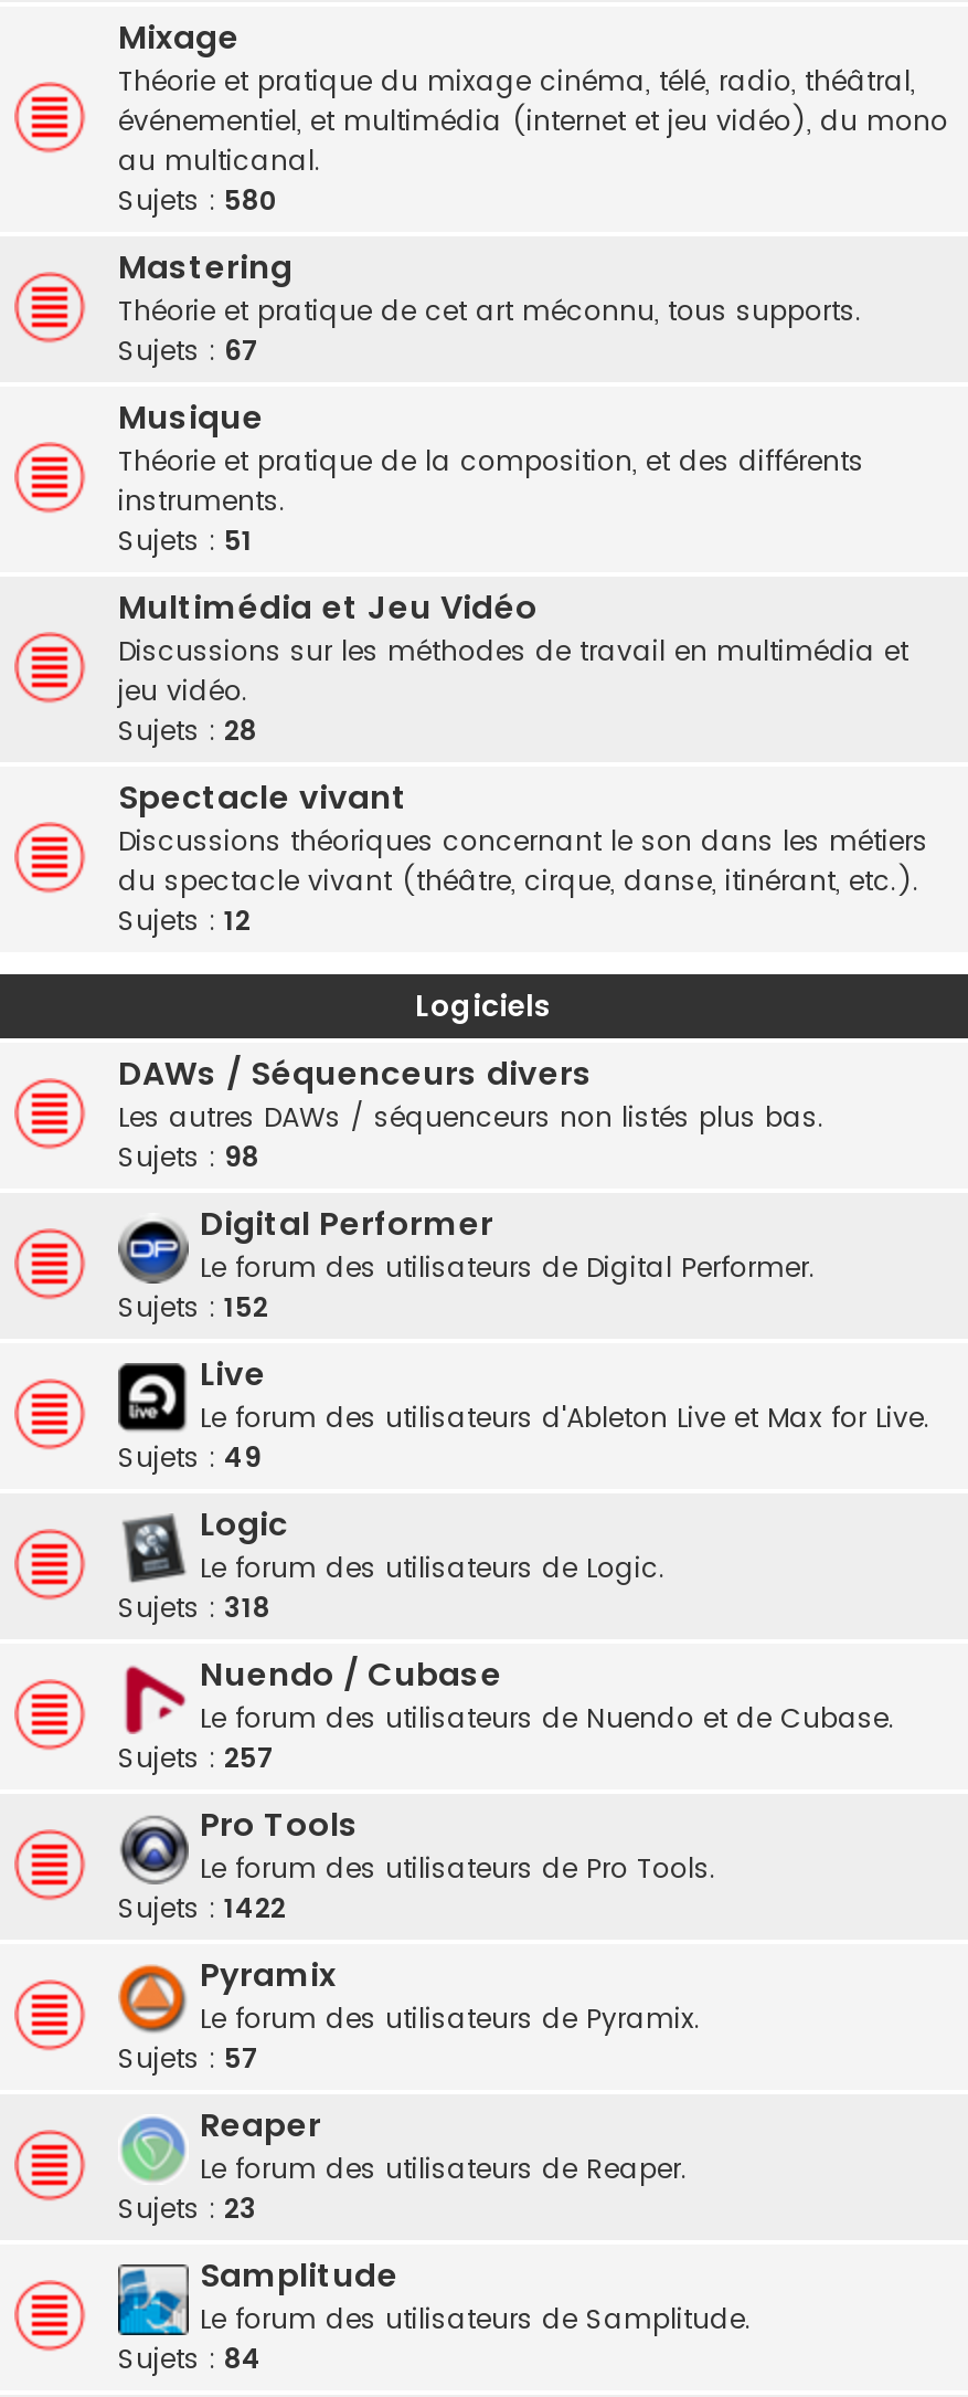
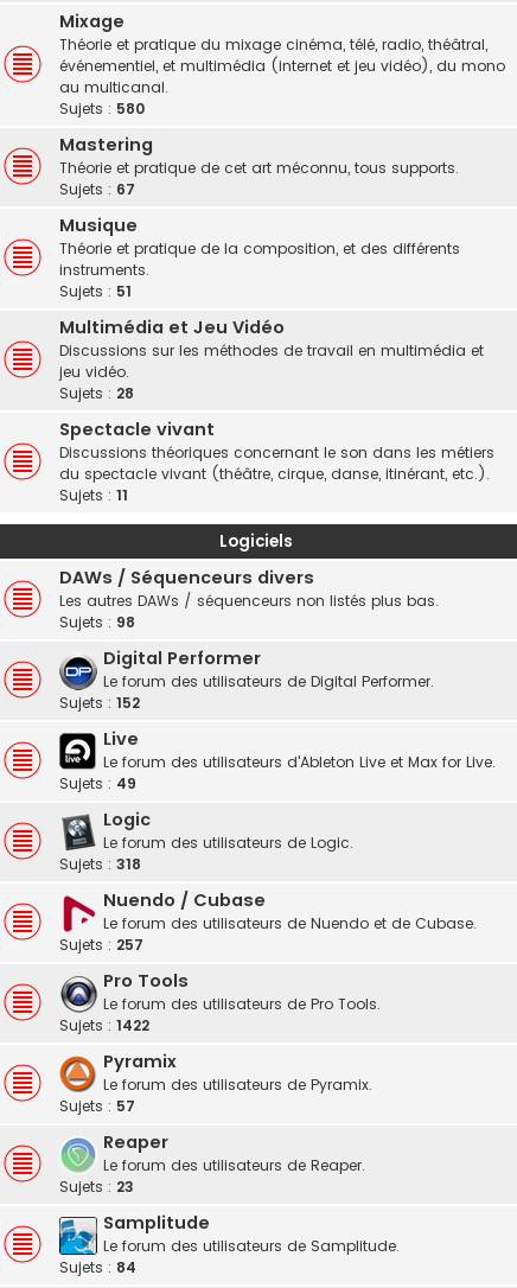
[118,901,251,939] Sujets : 12 -> [59,485,128,505] Sujets : 11

